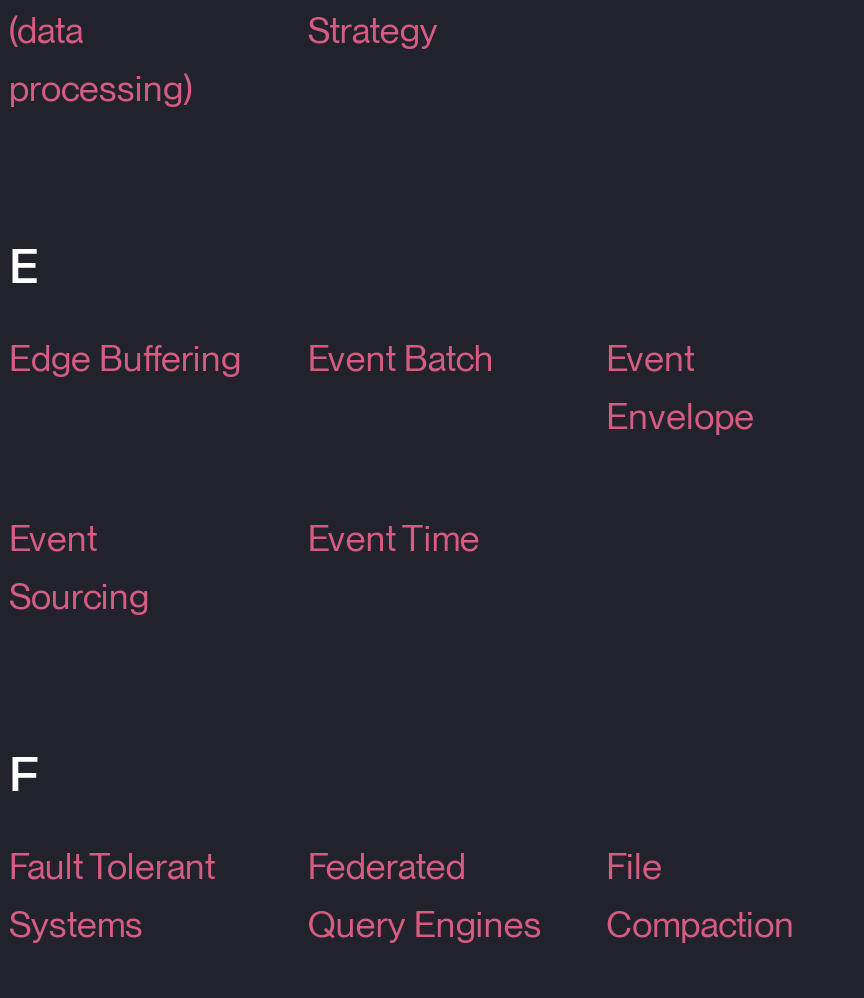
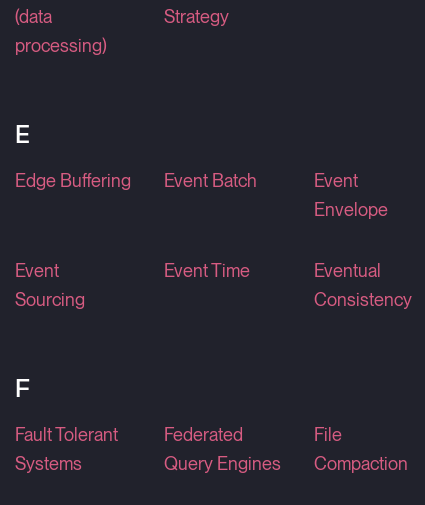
none -> [314,260,412,310] Eventual | Consistency

